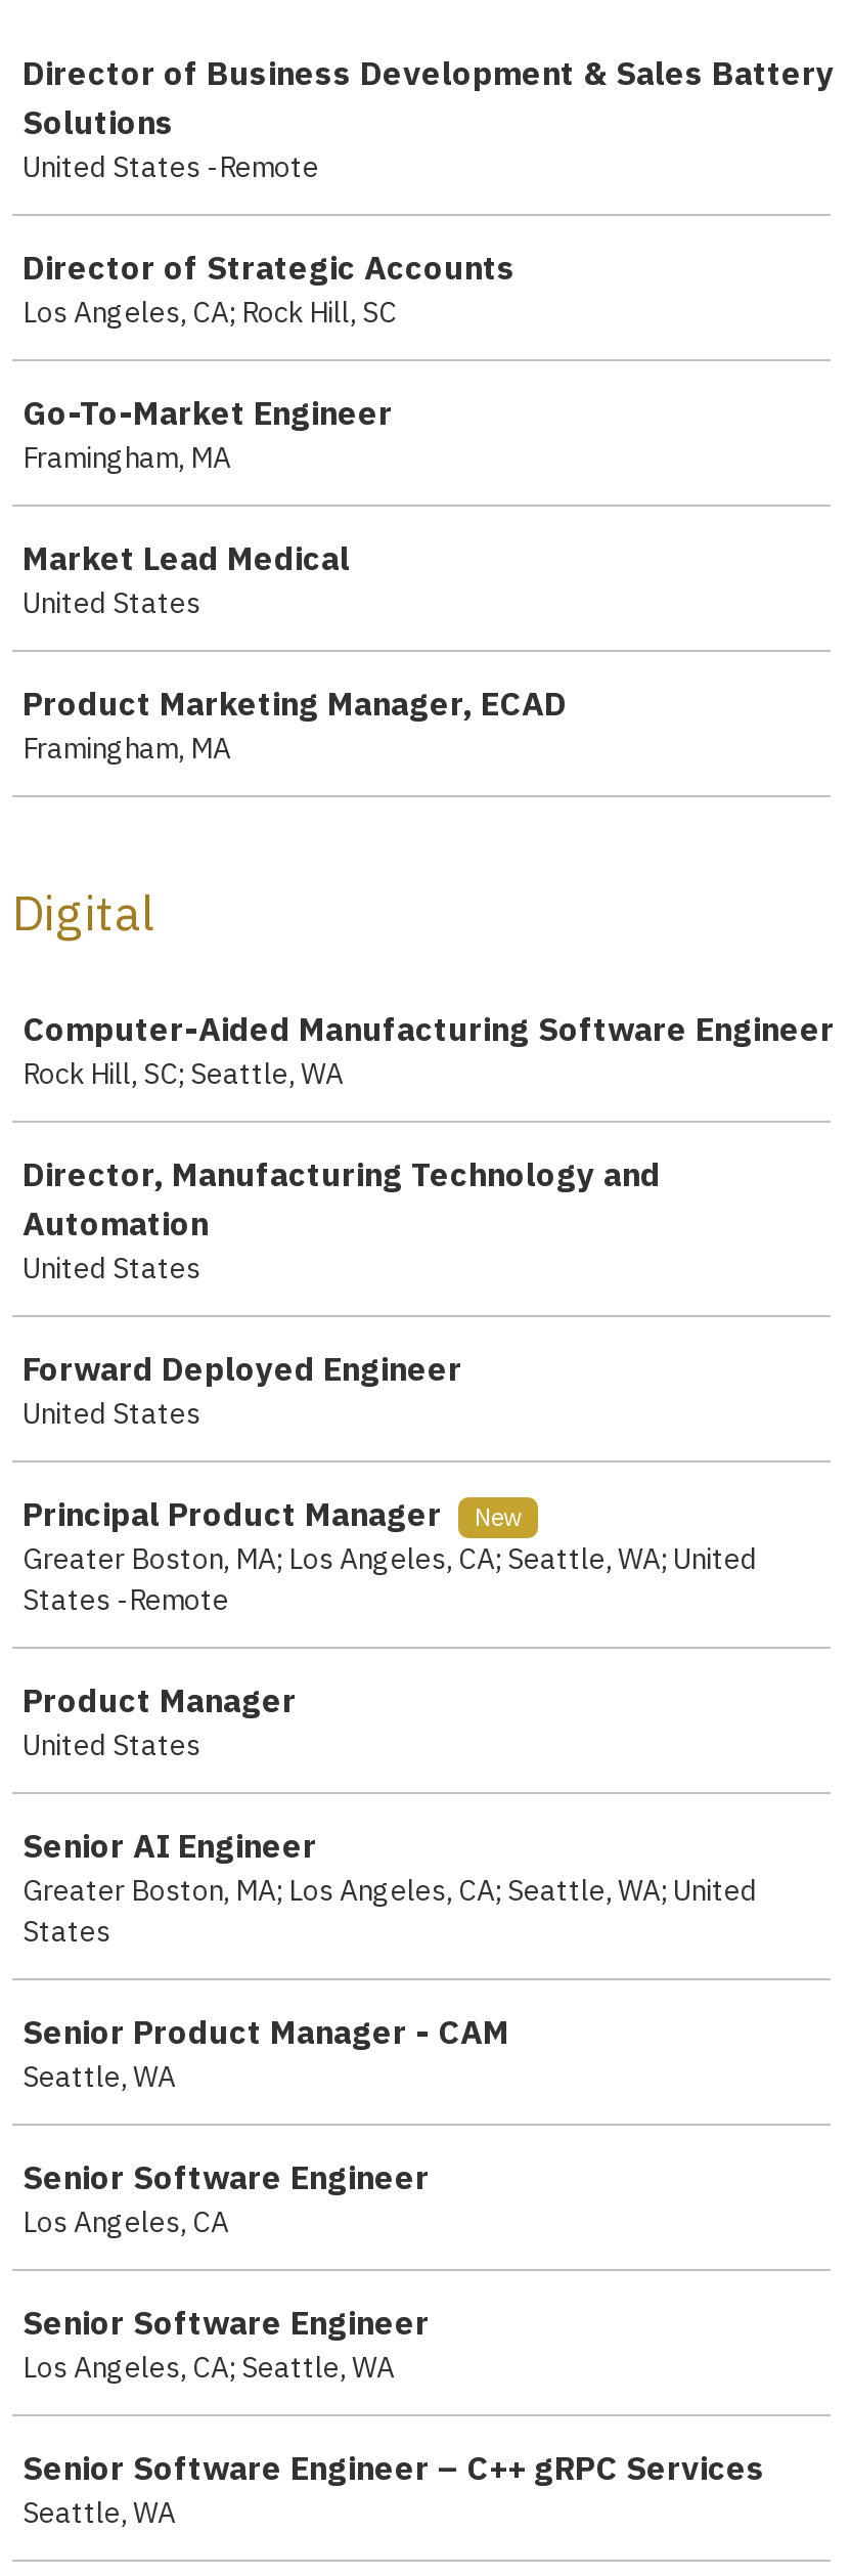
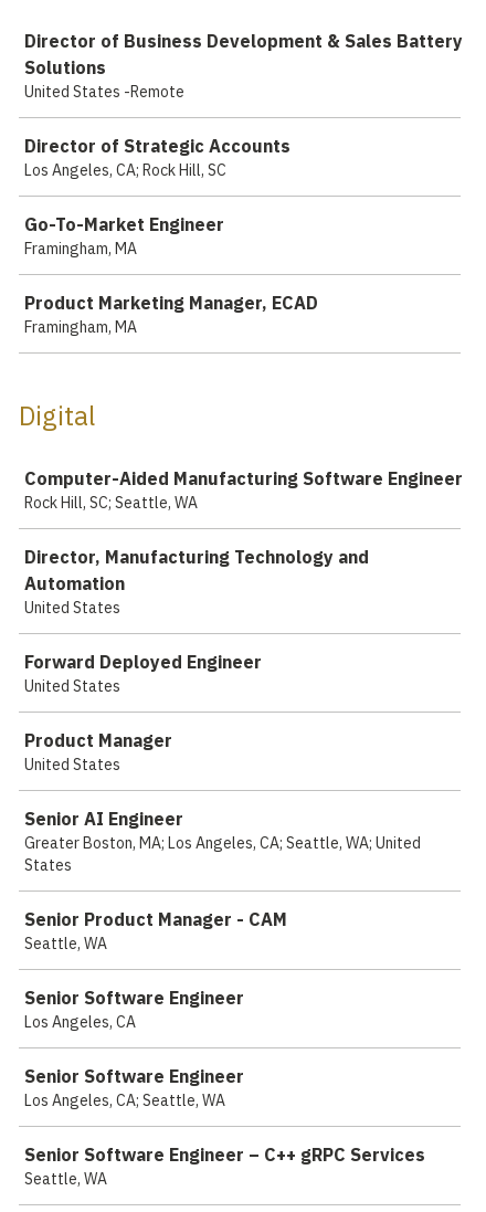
[23,537,350,621] Market Lead Medical | United States -> none
[23,1493,757,1618] Principal Product Manager | New | Greater Boston, MA; Los Angeles, CA; Seattle, WA; United | States -Remote -> none

